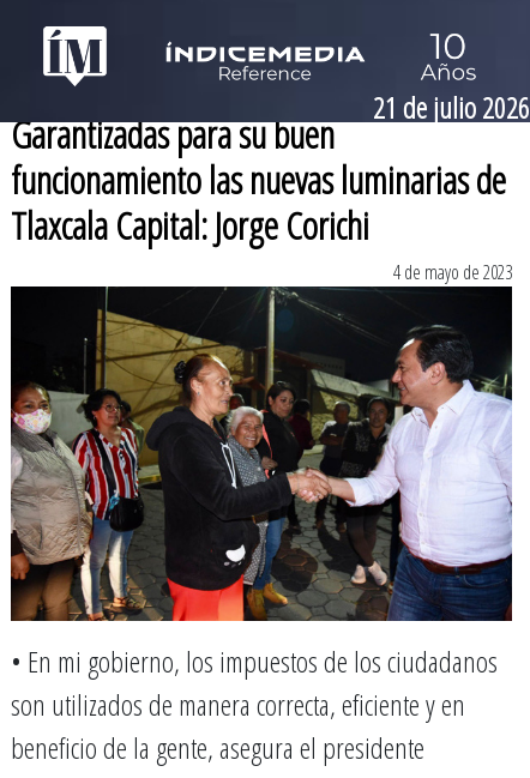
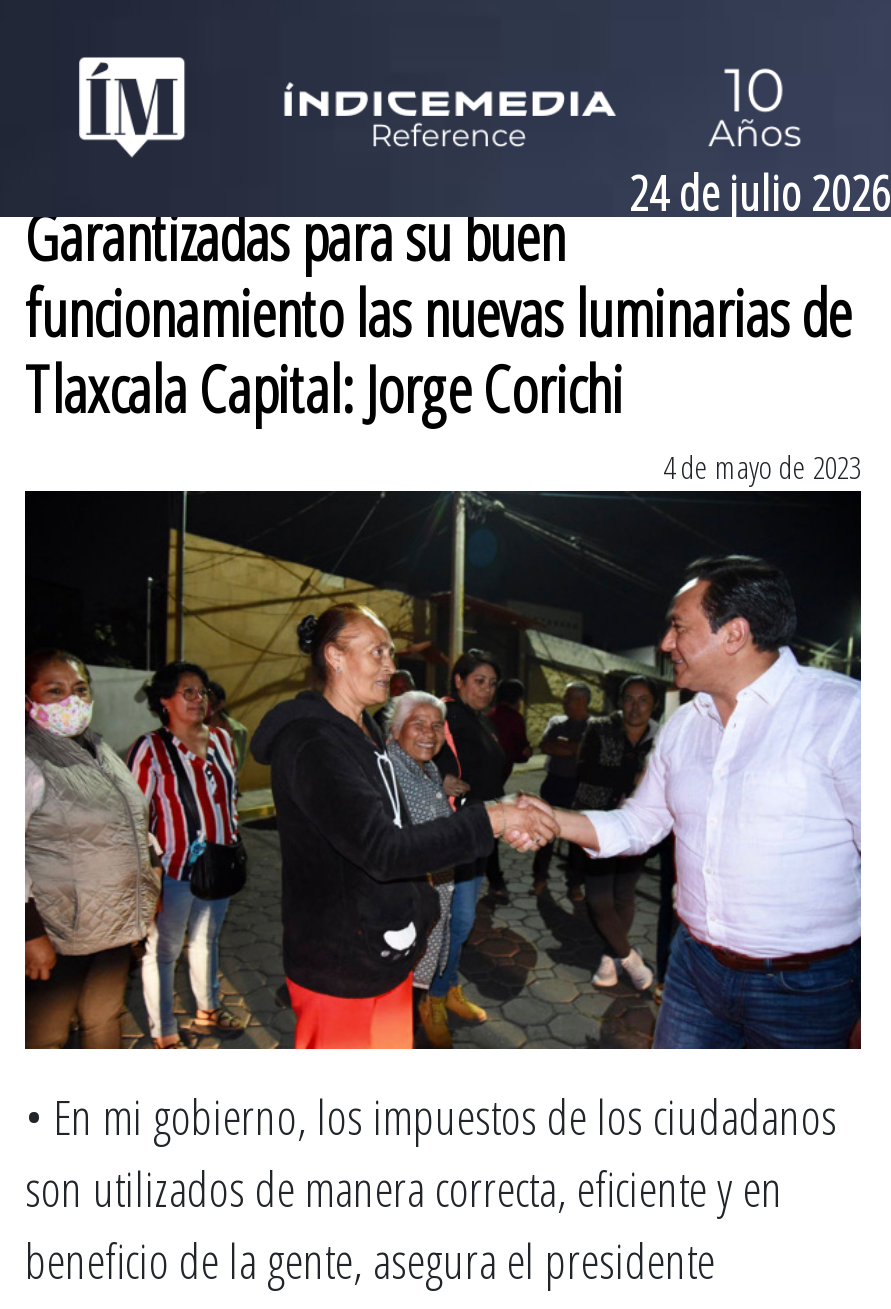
[373,87,530,127] 21 de julio 2026 -> [629,158,891,224] 24 de julio 2026

